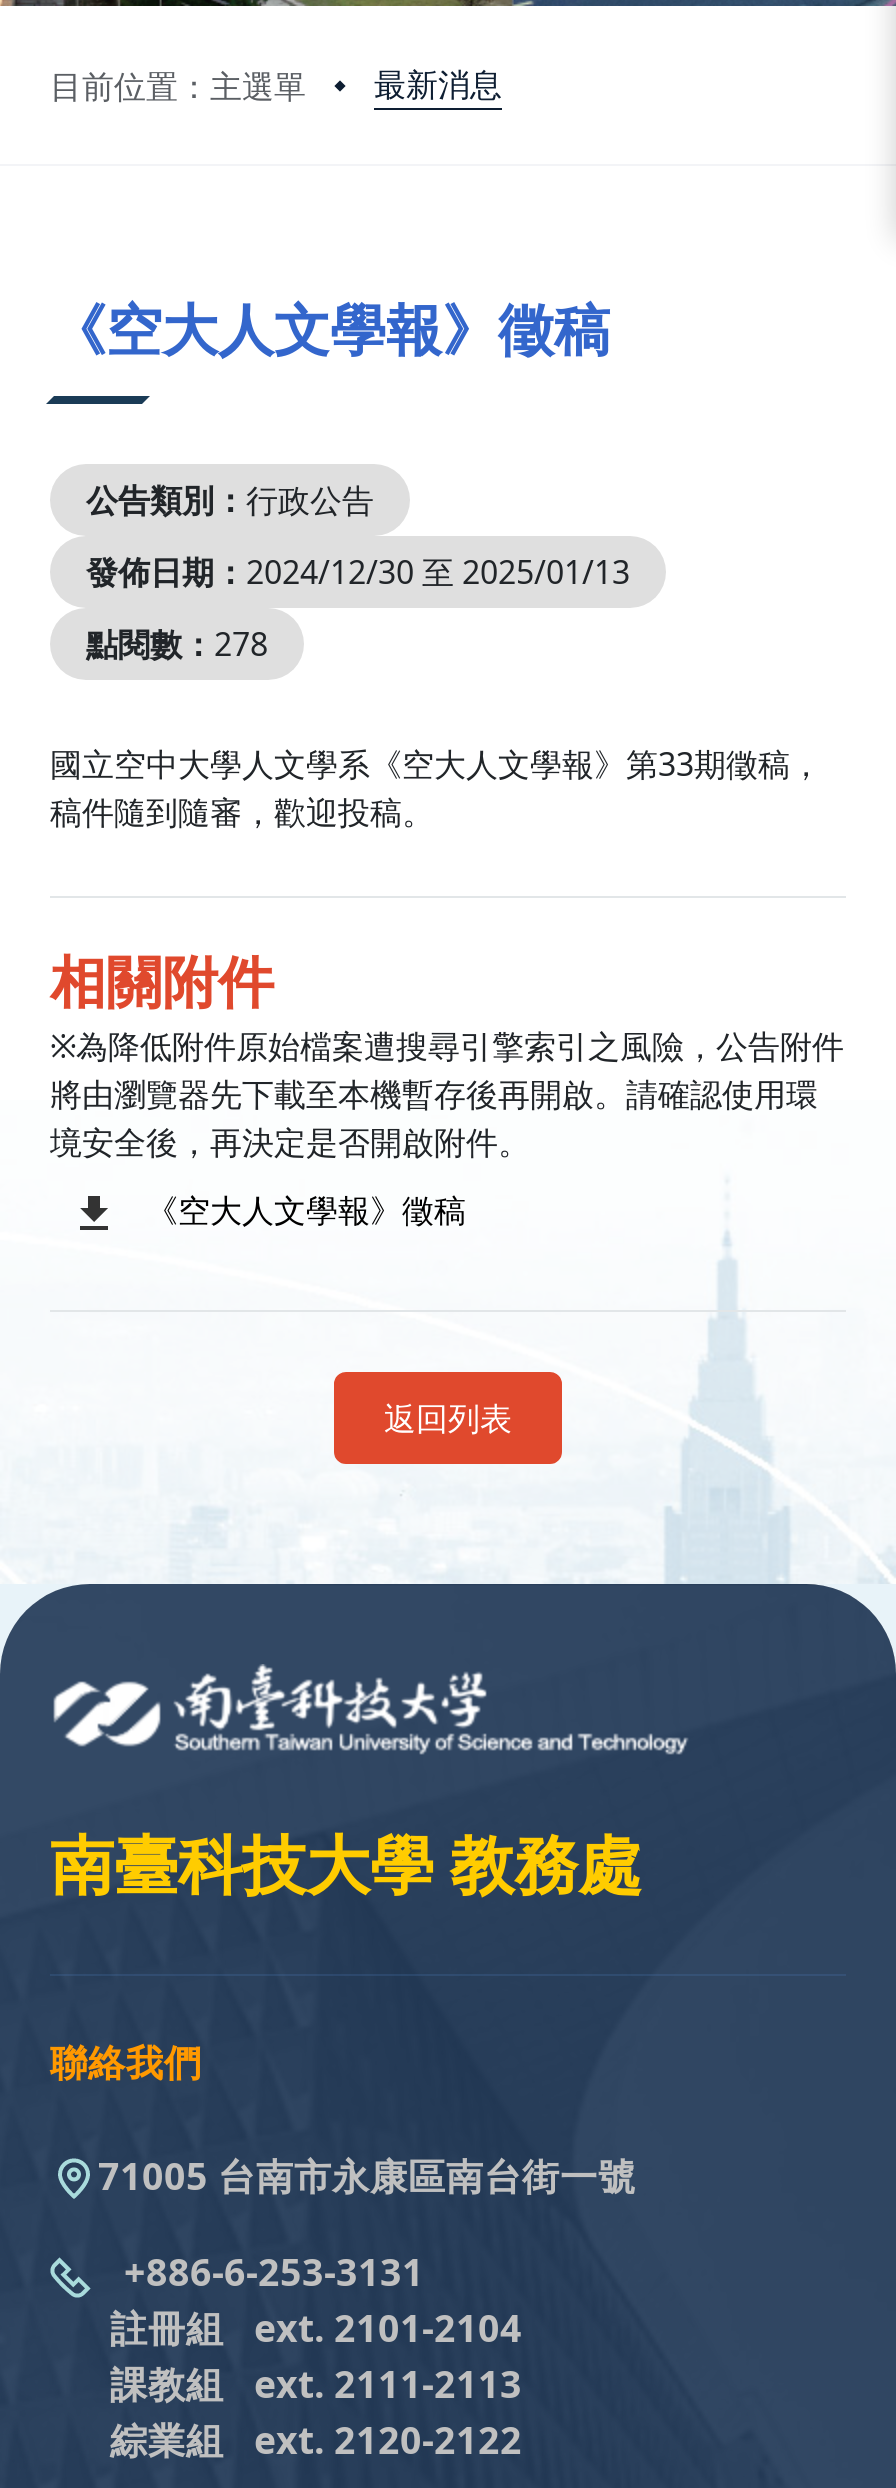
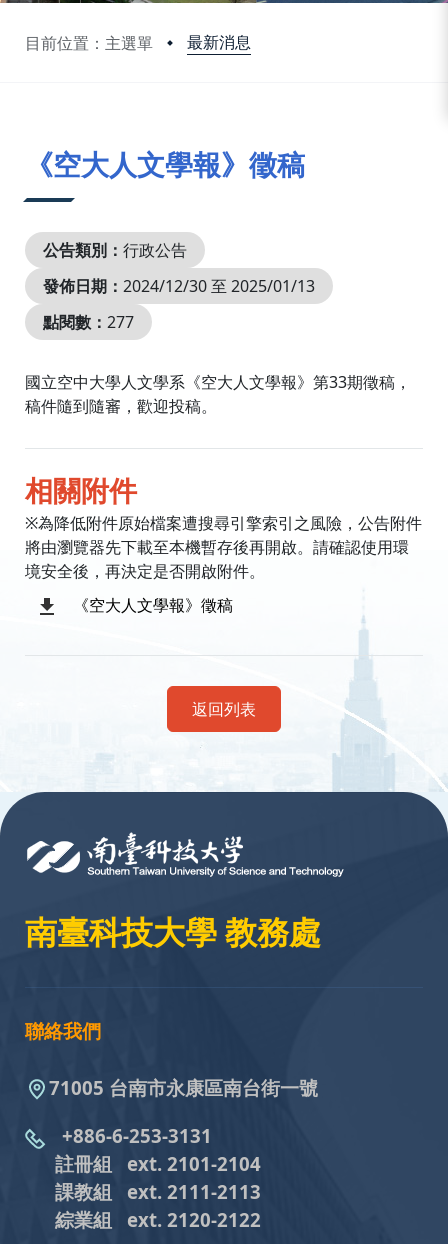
[86,622,268,666] 點閱數：278 -> [43,311,134,333] 點閱數：277

